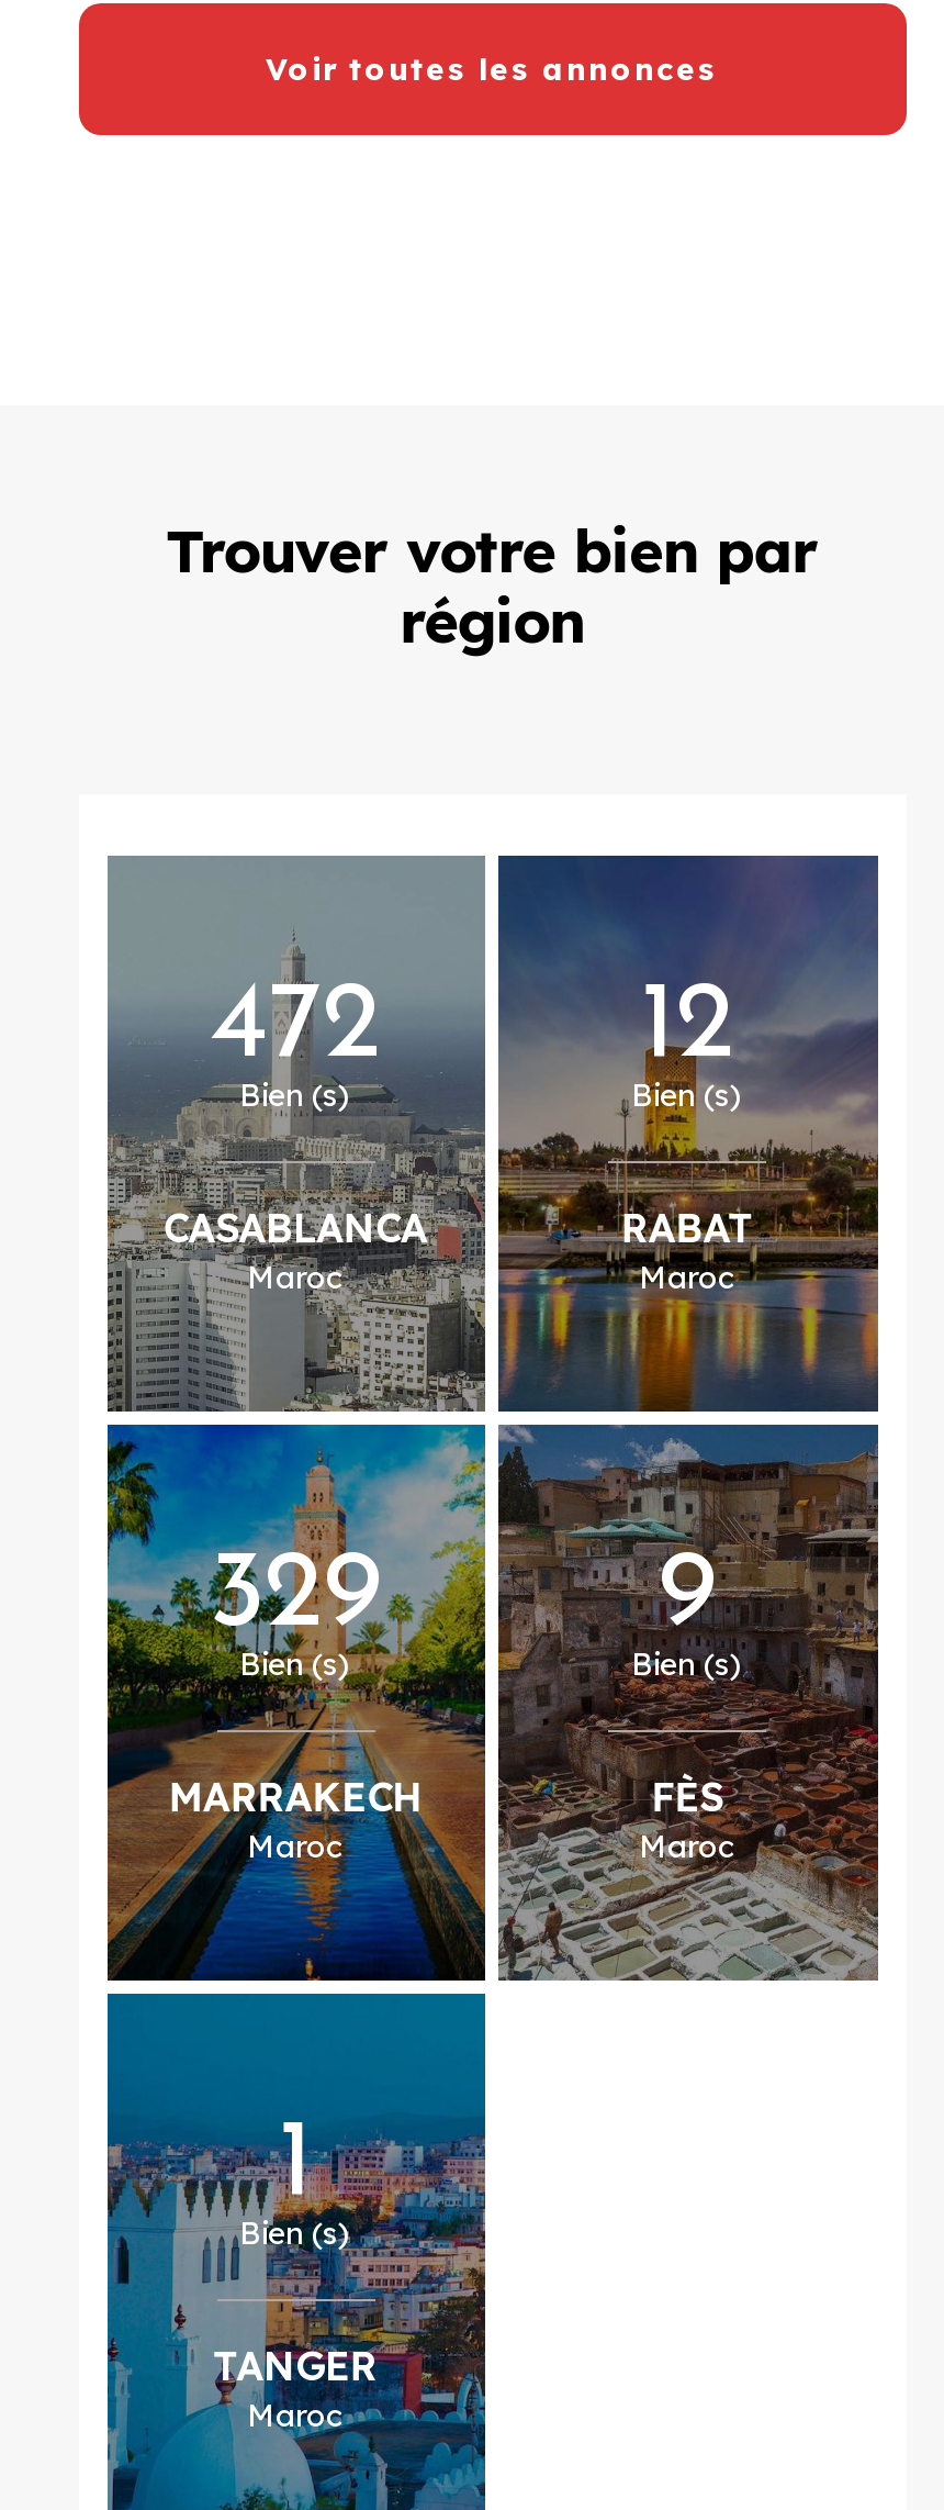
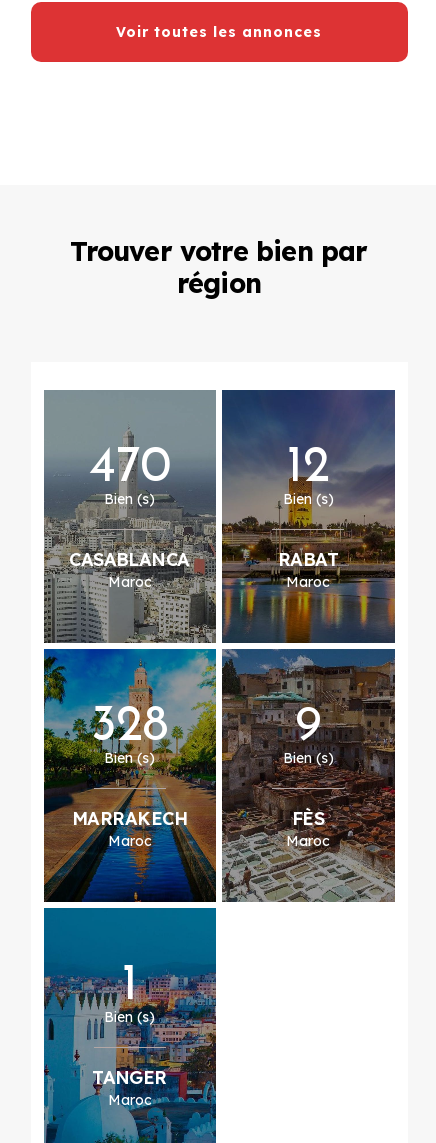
[210,971,381,1083] 472 -> [88,443,170,494] 470
[209,1540,382,1652] 329 -> [91,702,168,753] 328

